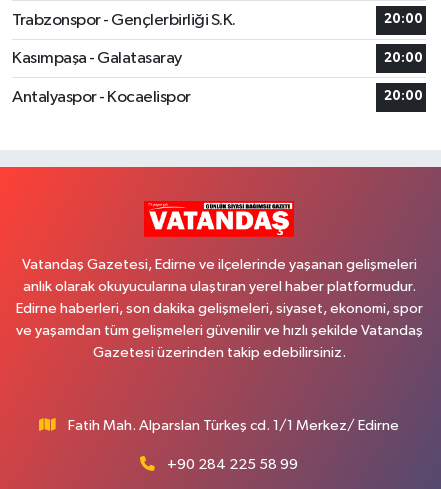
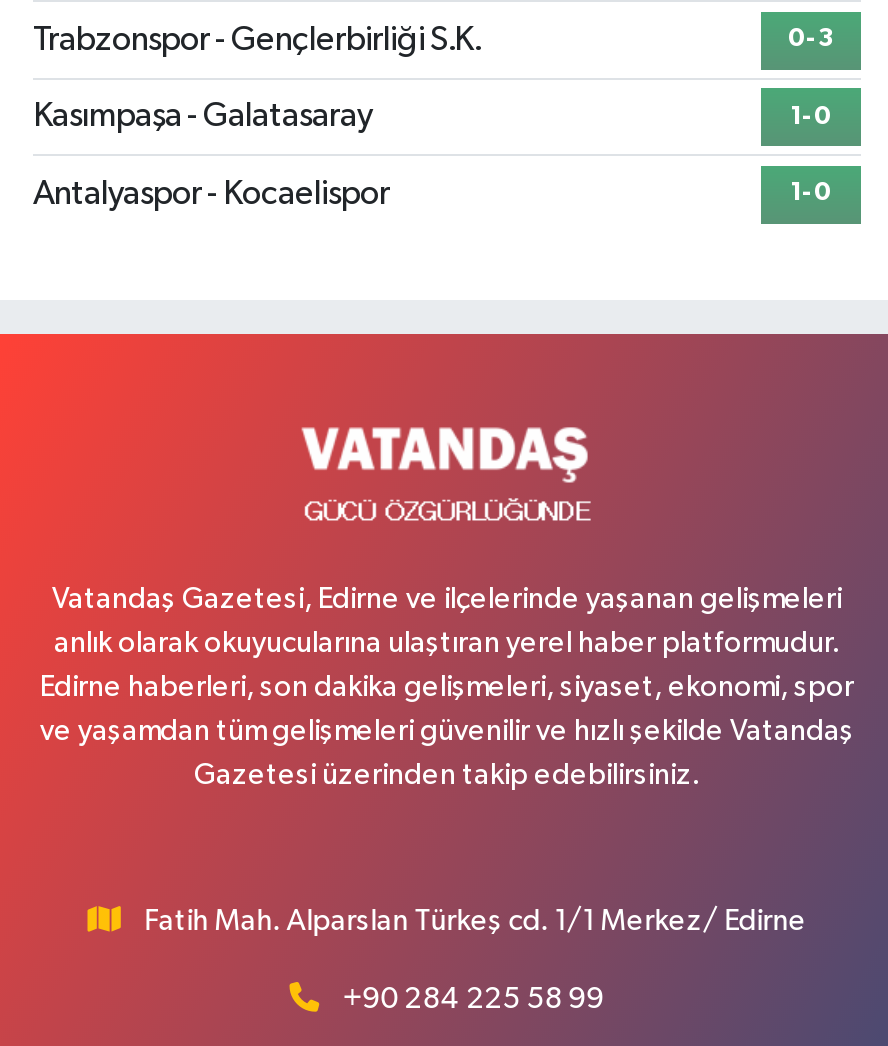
[384,13,423,26] 20:00 -> [788,26,834,52] 0-3
[384,52,423,65] 20:00 -> [790,103,832,129] 1-0
[384,90,423,103] 20:00 -> [790,180,832,206] 1-0
[144,201,295,238] [image] -> [301,426,597,544] [image]

